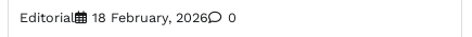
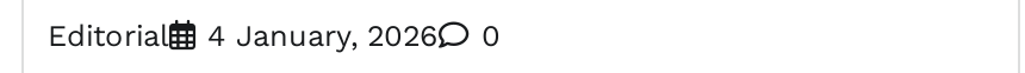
[20,9,237,25] Editorial 18 February, 2026 0 -> [48,19,501,54] Editorial 4 January, 2026 0

